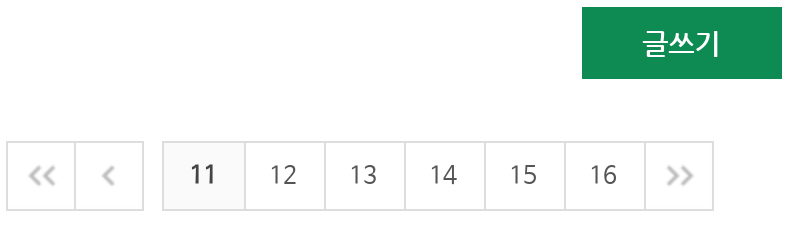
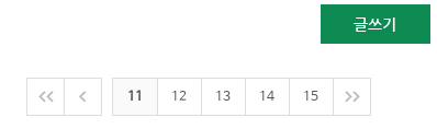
[589,163,617,191] 16 -> none

